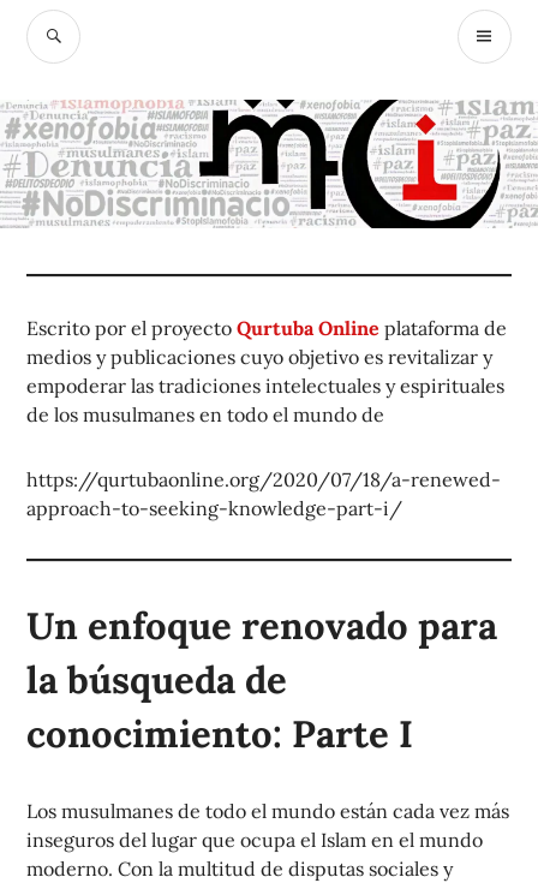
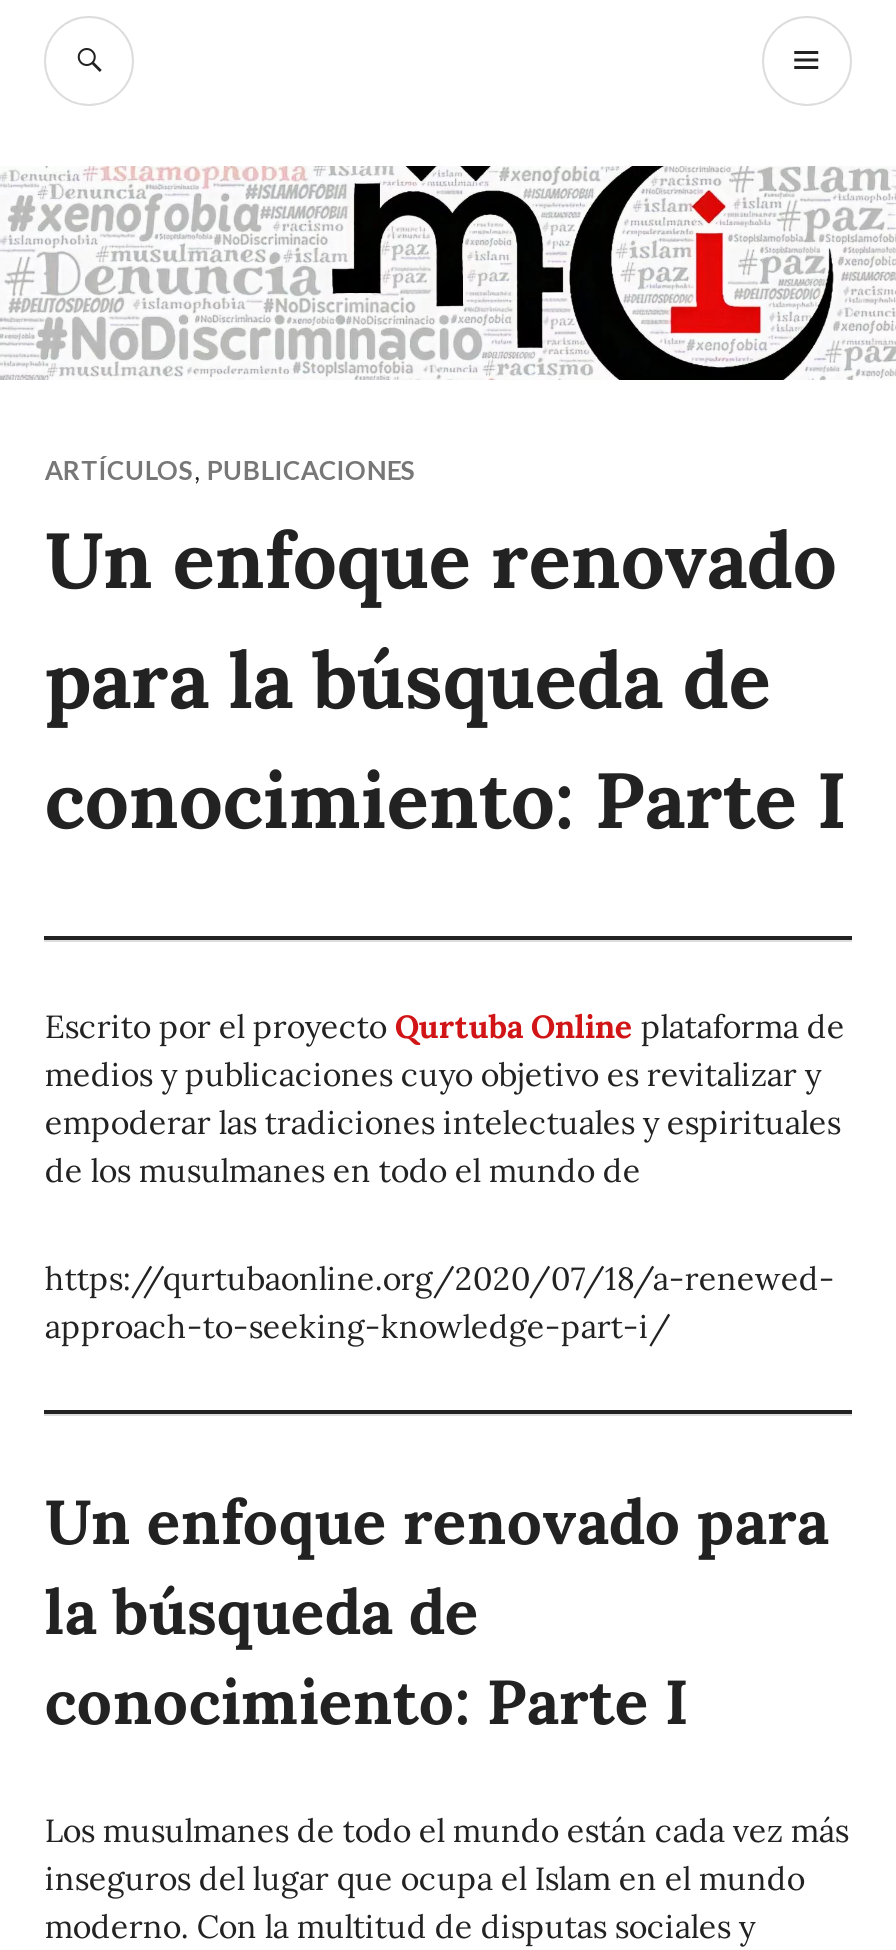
none -> [45,453,847,849] ARTÍCULOS, PUBLICACIONES | Un enfoque renovado | para la búsqueda de | conocimiento: Parte I

